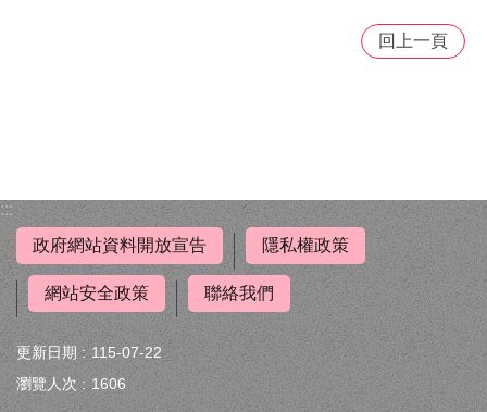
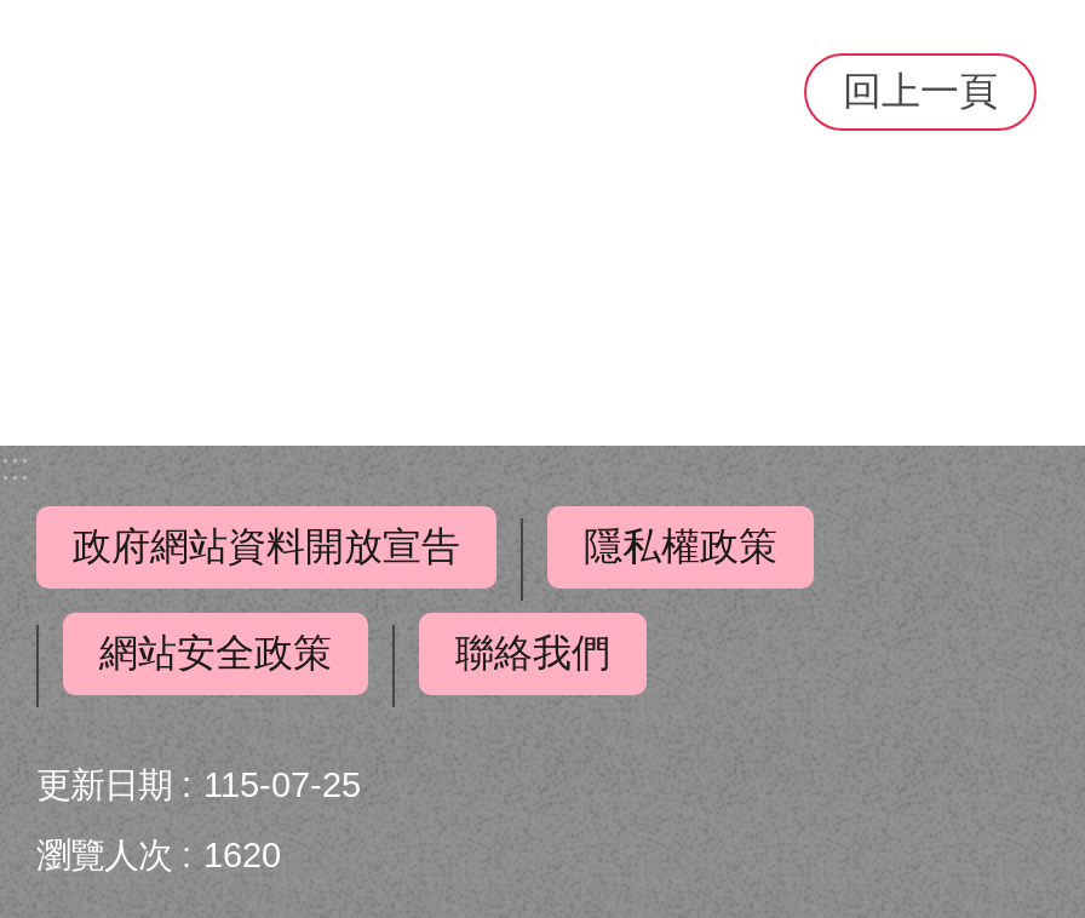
[91,344,162,361] 115-07-22 -> [203,766,361,804] 115-07-25
[91,375,126,393] 1606 -> [203,836,281,875] 1620

